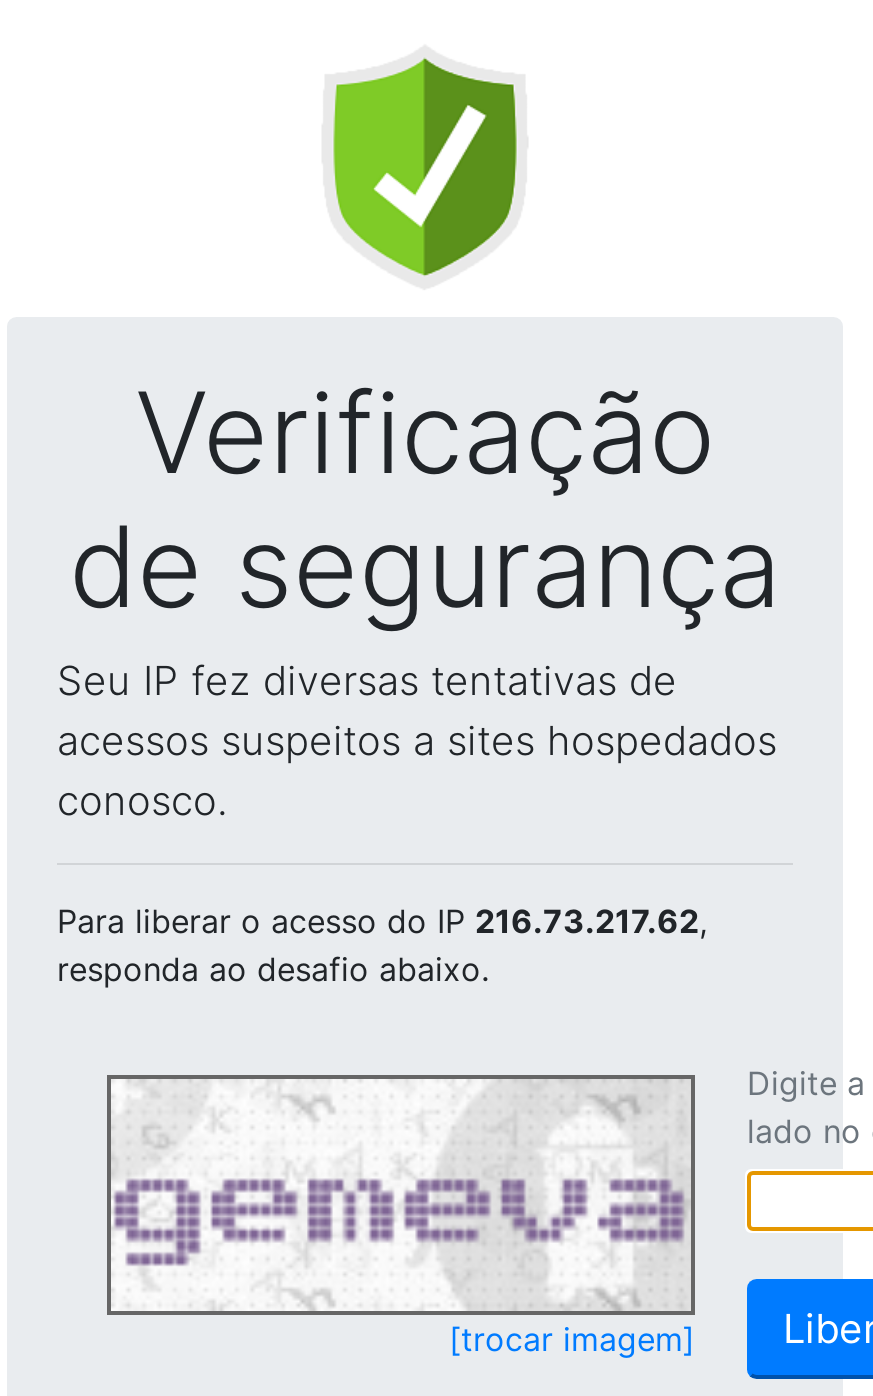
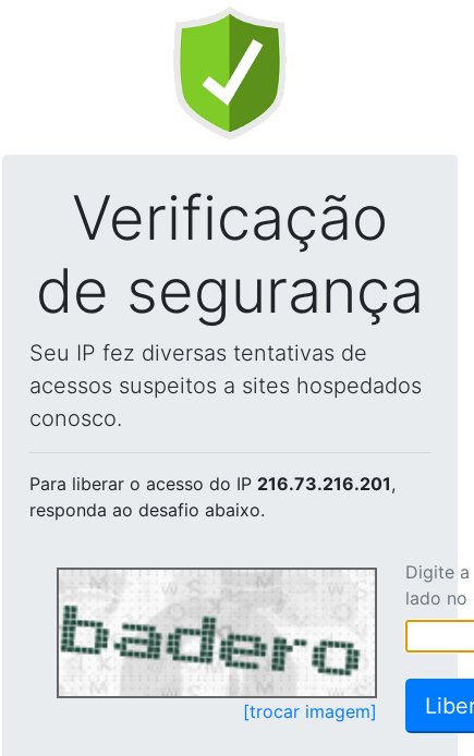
[57,901,707,941] Para liberar o acesso do IP 216.73.217.62, -> [29,473,396,495] Para liberar o acesso do IP 216.73.216.201,
[113,1083,687,1307] [image] -> [60,573,374,695] [image]

